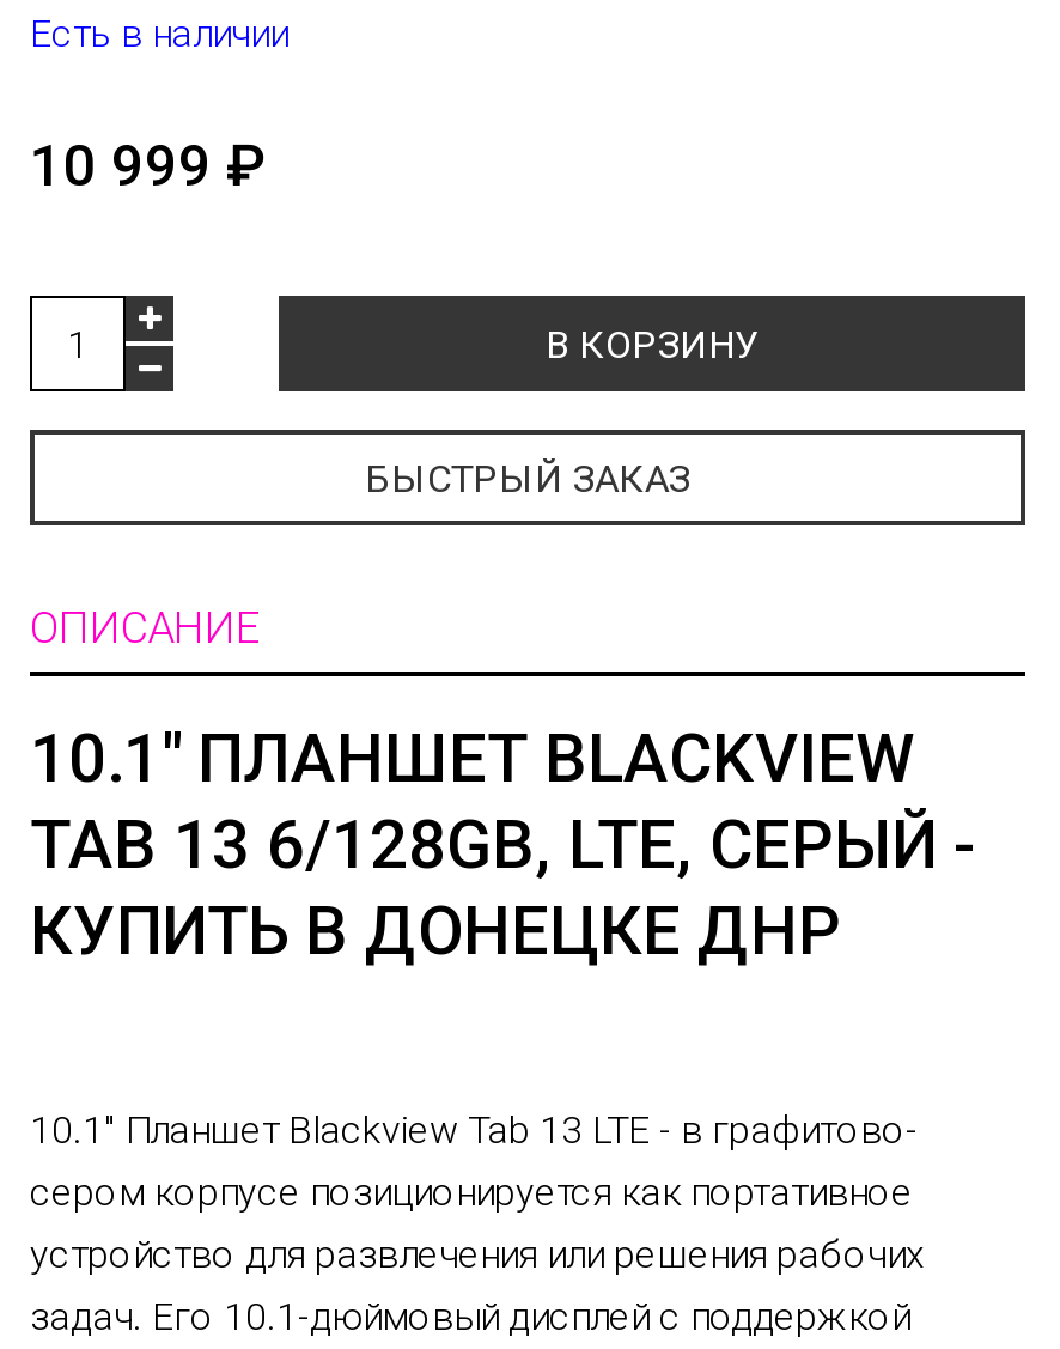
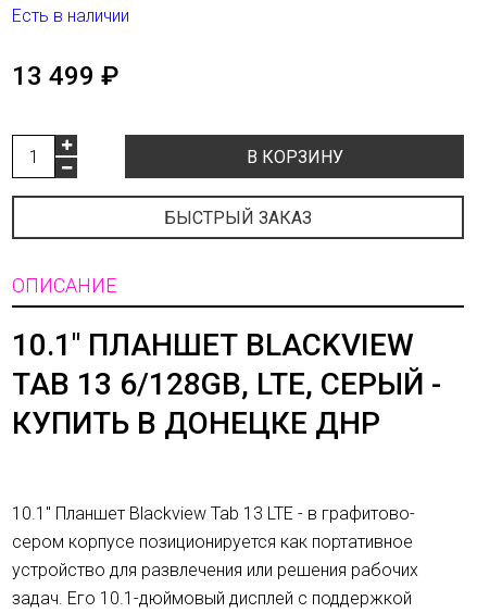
[30,133,264,200] 10 999 ₽ -> [12,61,118,91] 13 499 ₽

